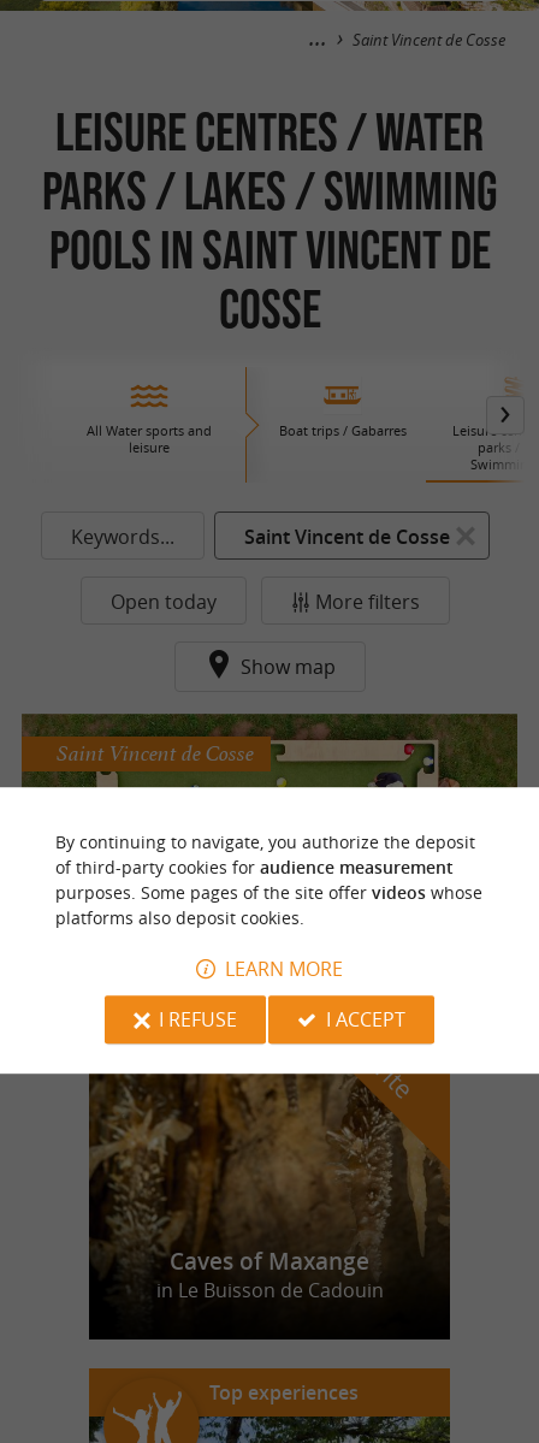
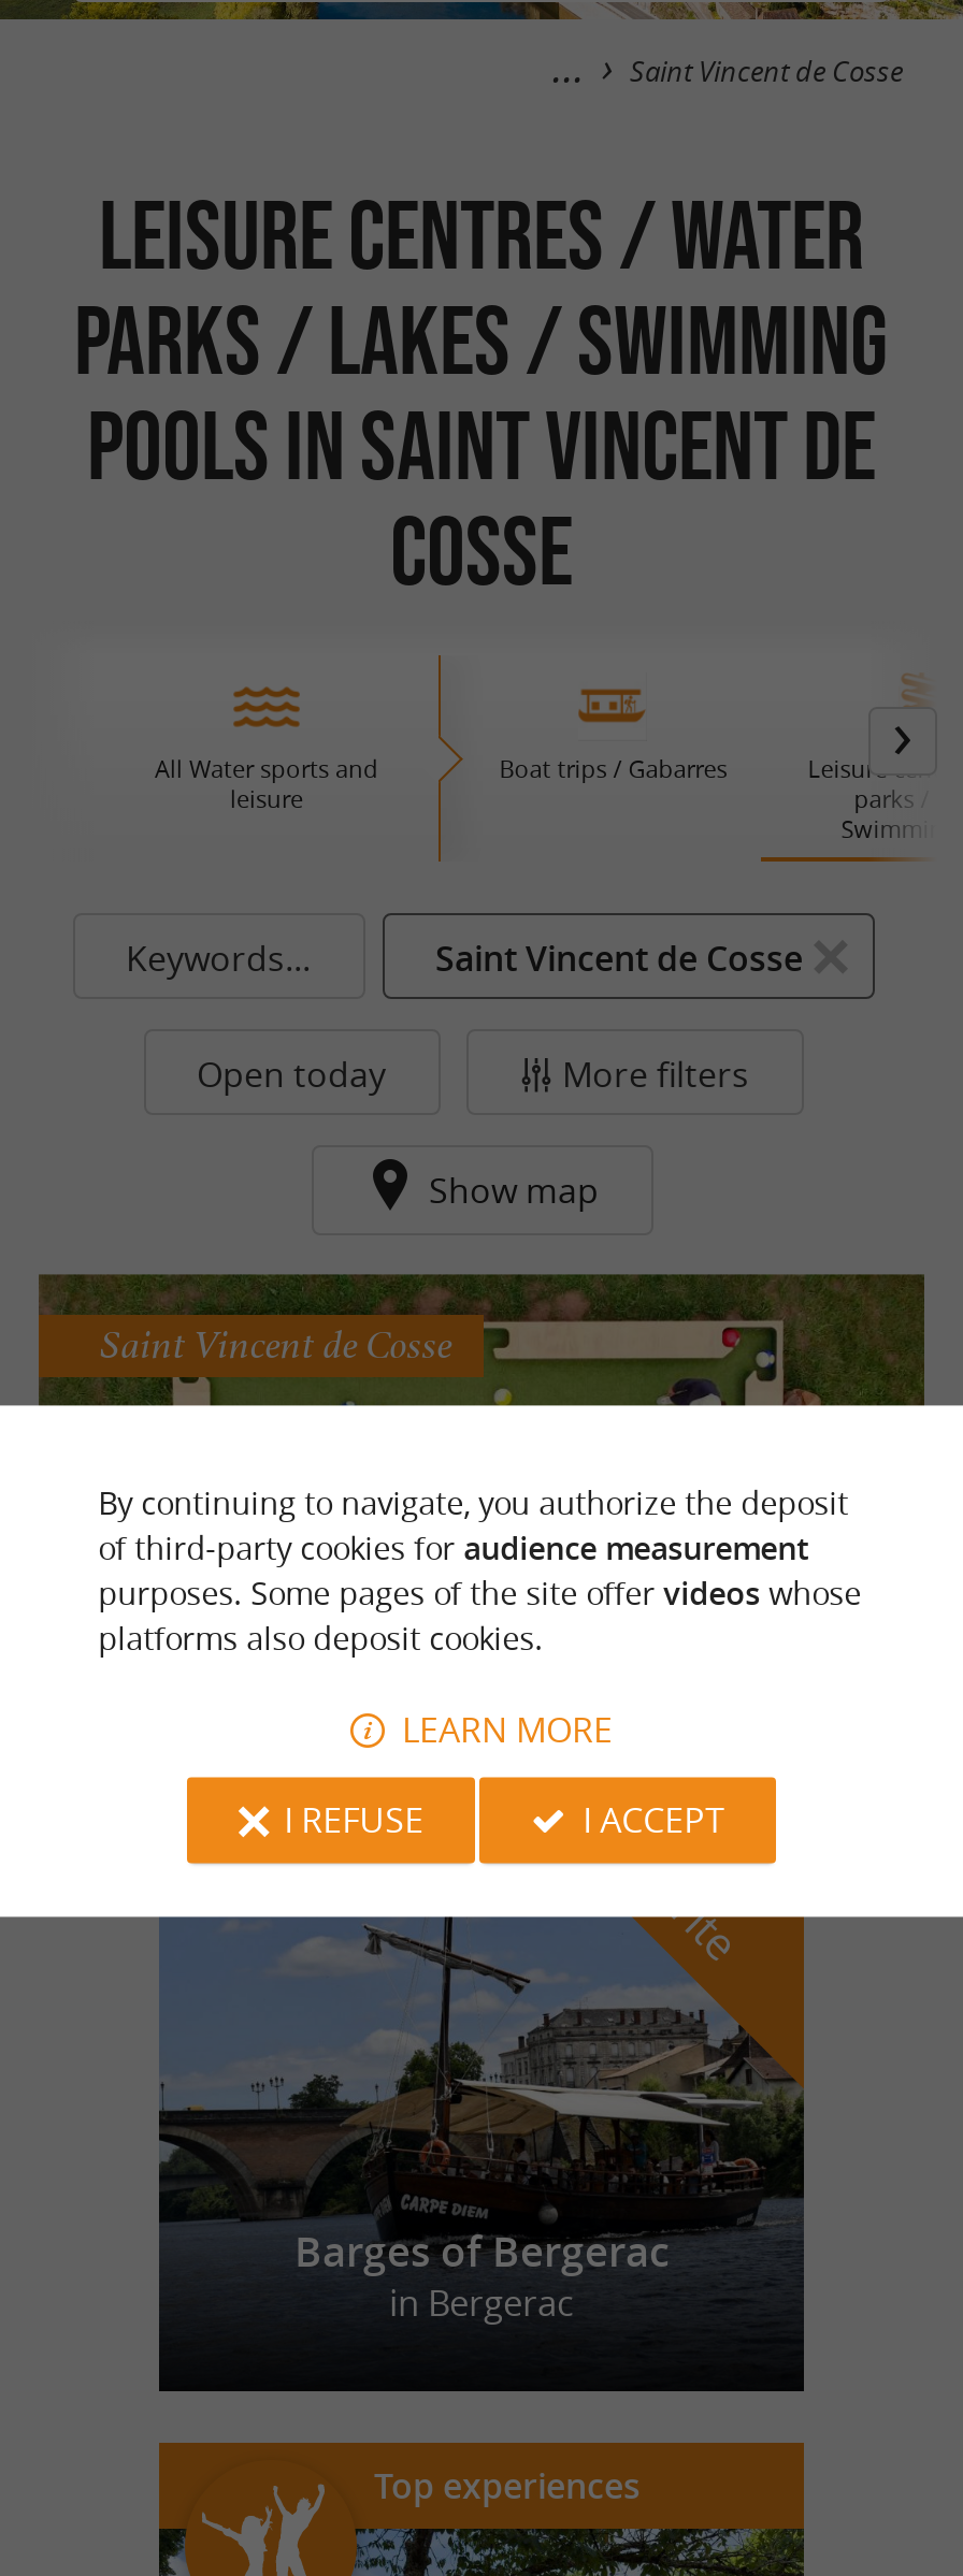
[89,1074,449,1303] [image] | Caves of Maxange | in Le Buisson de Cadouin -> [161,1916,804,2326] [image] | Barges of Bergerac | in Bergerac

